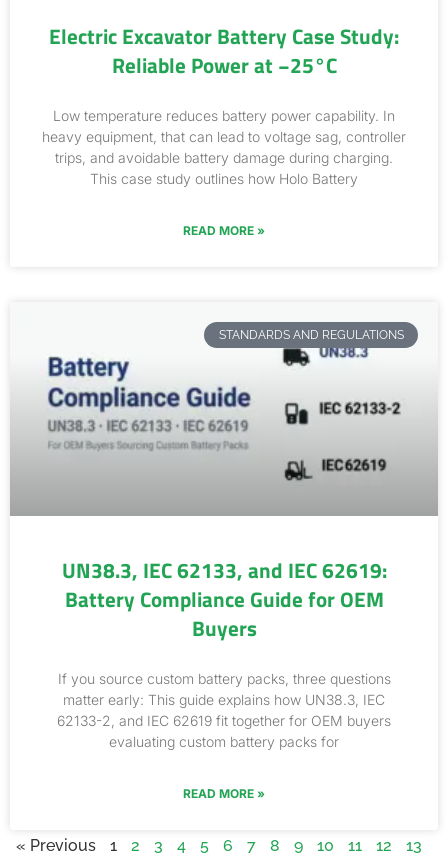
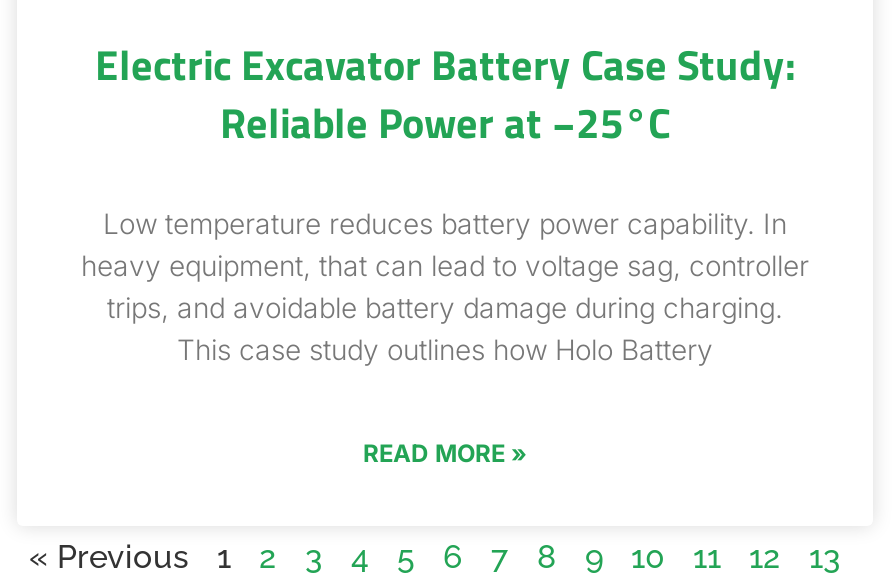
[219,328,404,342] STANDARDS AND REGULATIONS -> none
[9,349,439,801] [image] | UN38.3, IEC 62133, and IEC 62619: | Battery Compliance Guide for OEM | Buyers | If you source custom battery packs, three questions | matter early: This guide explains how UN38.3, IEC | 62133-2, and IEC 62619 fit together for OEM buyers | evaluating custom battery packs for | READ MORE » -> none

